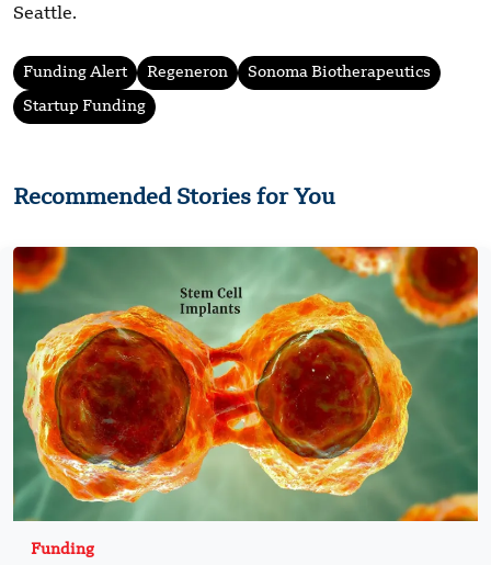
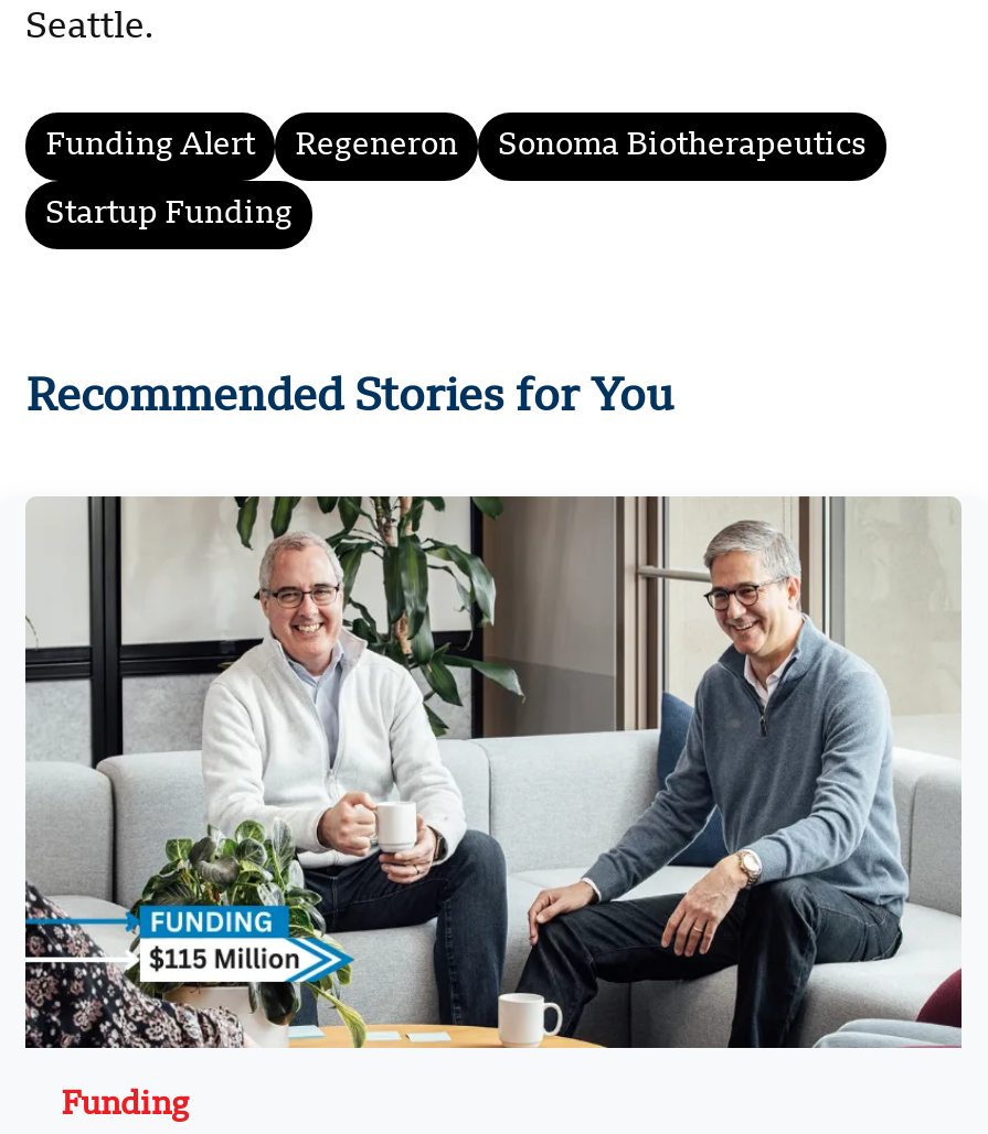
[12,246,479,522] [image] -> [23,494,964,1050] [image]

